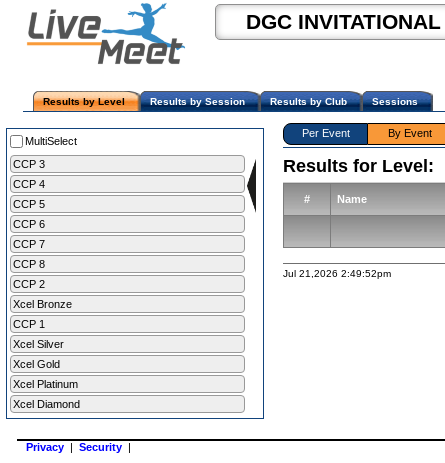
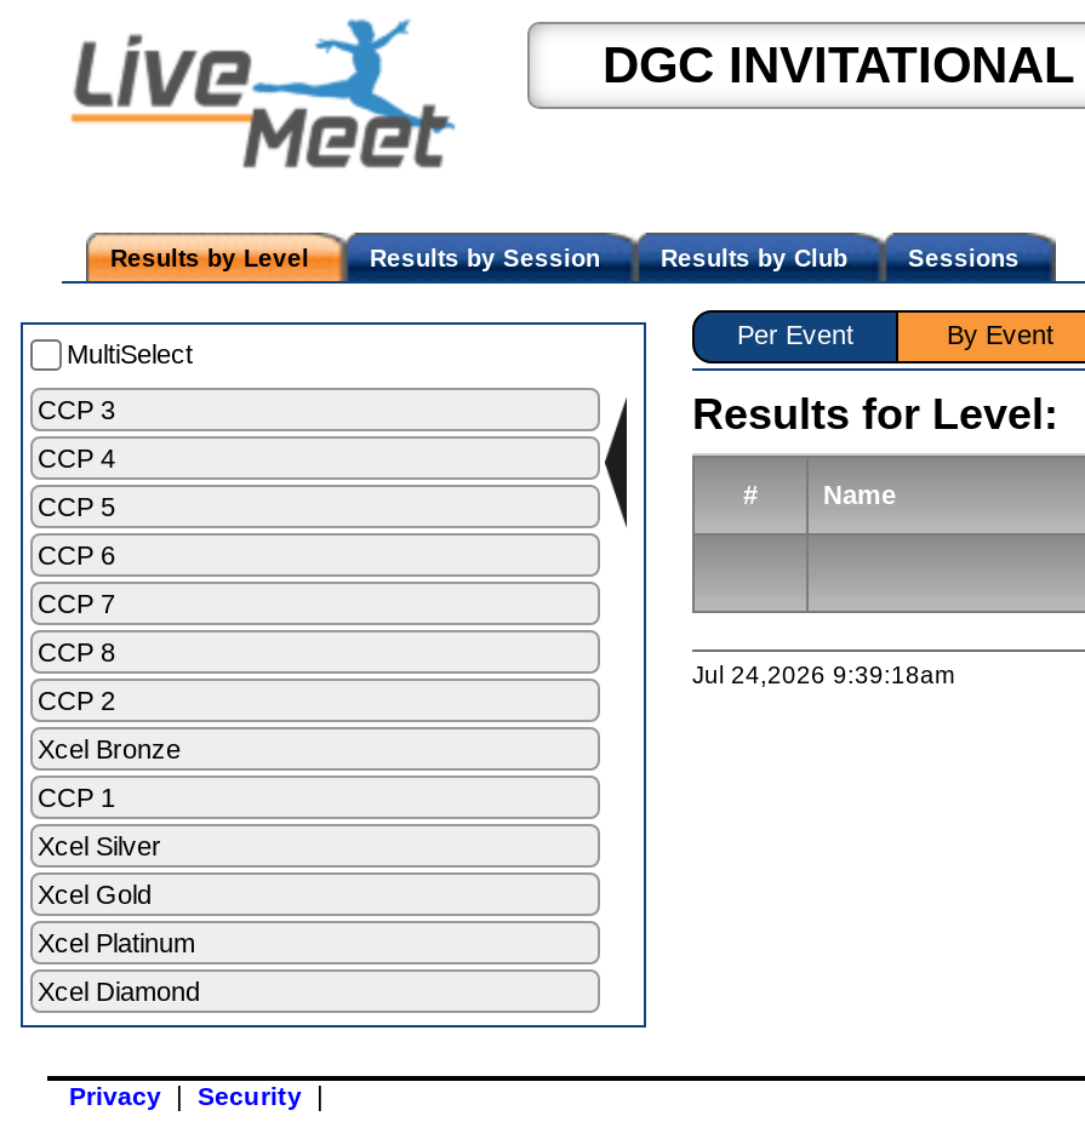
[283,268,391,279] Jul 21,2026 2:49:52pm -> [692,662,954,688] Jul 24,2026 9:39:18am

